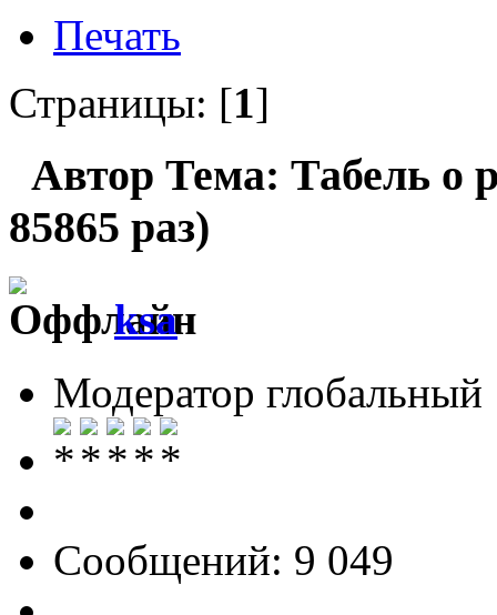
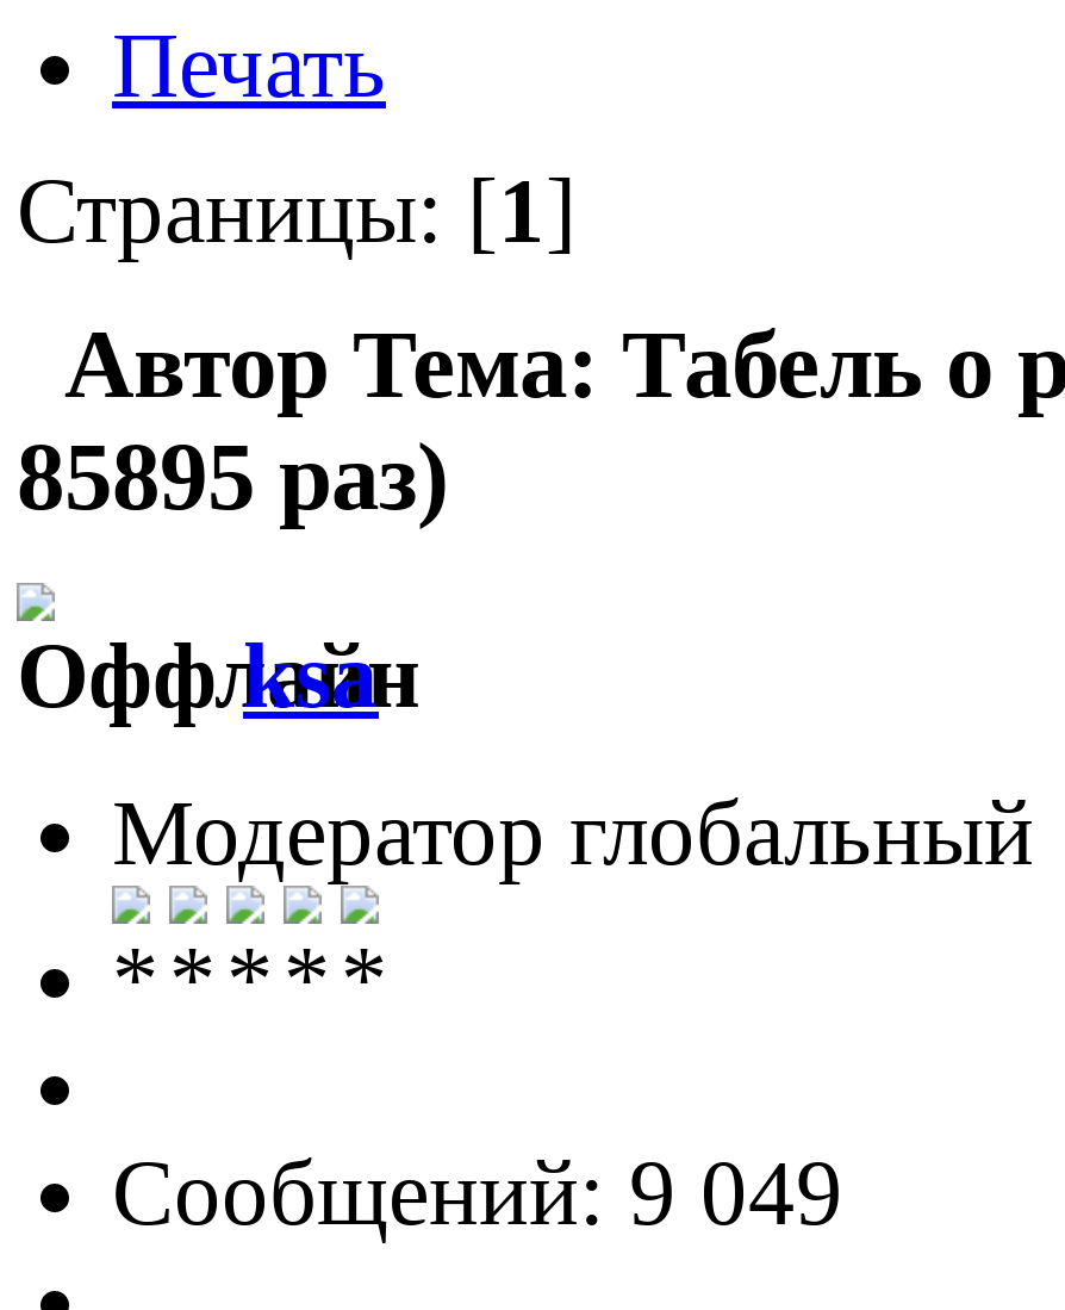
[9,202,210,252] 85865 раз) -> [17,422,448,529] 85895 раз)

